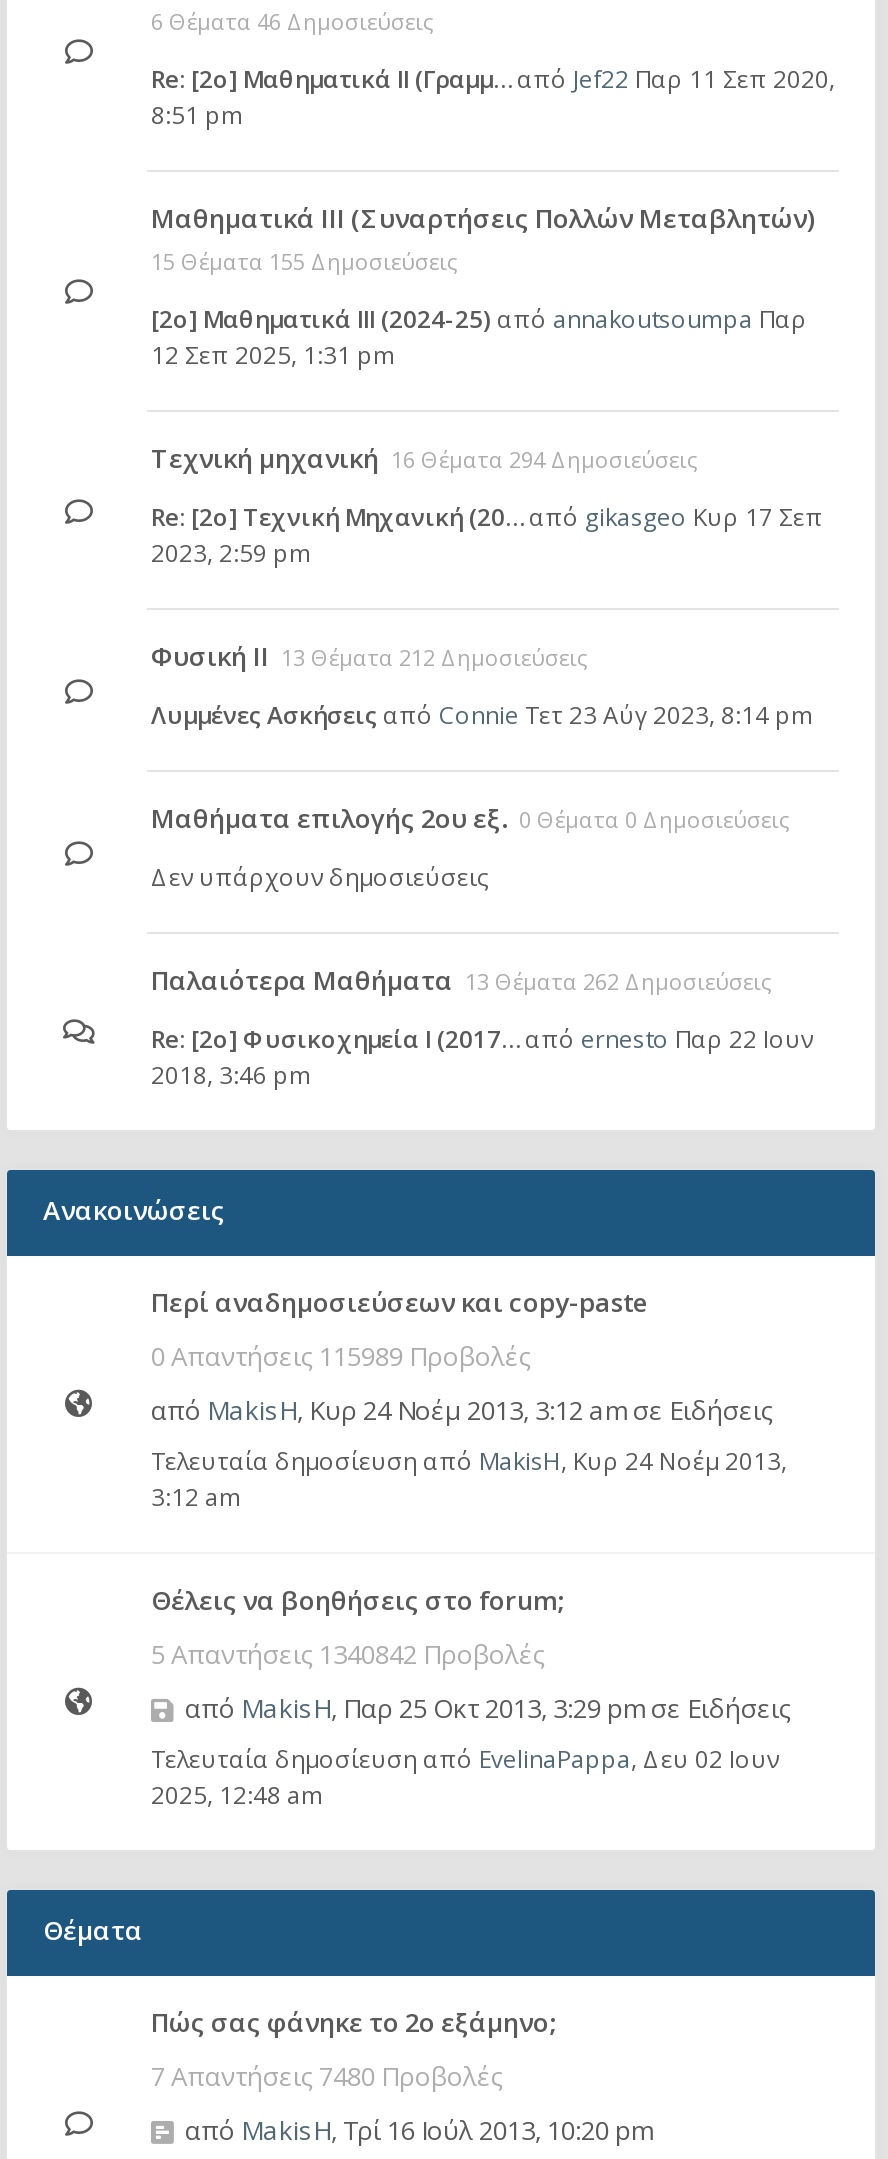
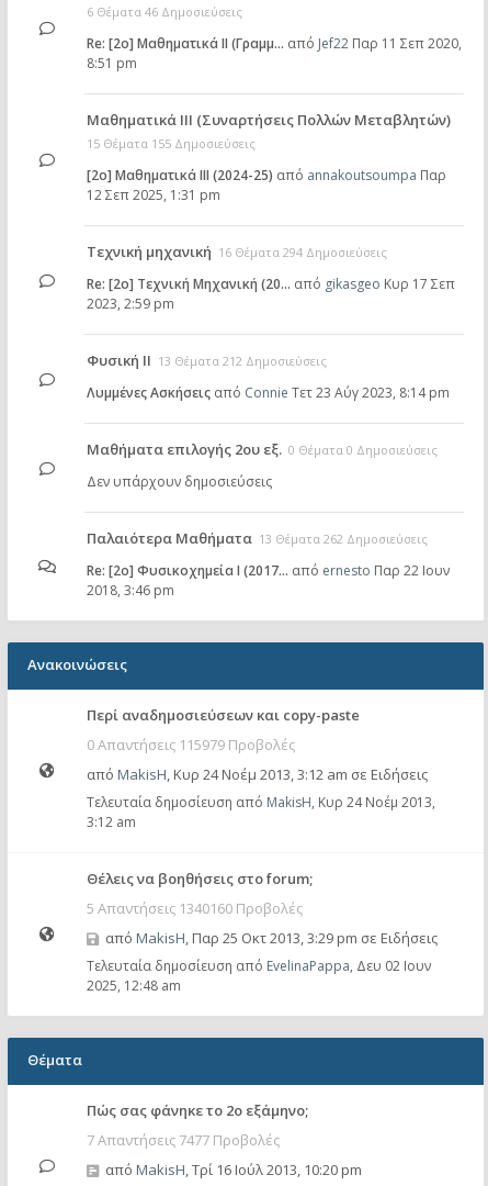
[151,1338,531,1374] 0 Απαντήσεις 115989 Προβολές -> [87,735,295,754] 0 Απαντήσεις 115979 Προβολές
[151,1636,545,1672] 5 Απαντήσεις 1340842 Προβολές -> [87,898,303,918] 5 Απαντήσεις 1340160 Προβολές
[151,2058,503,2094] 7 Απαντήσεις 7480 Προβολές -> [87,1130,280,1150] 7 Απαντήσεις 7477 Προβολές

